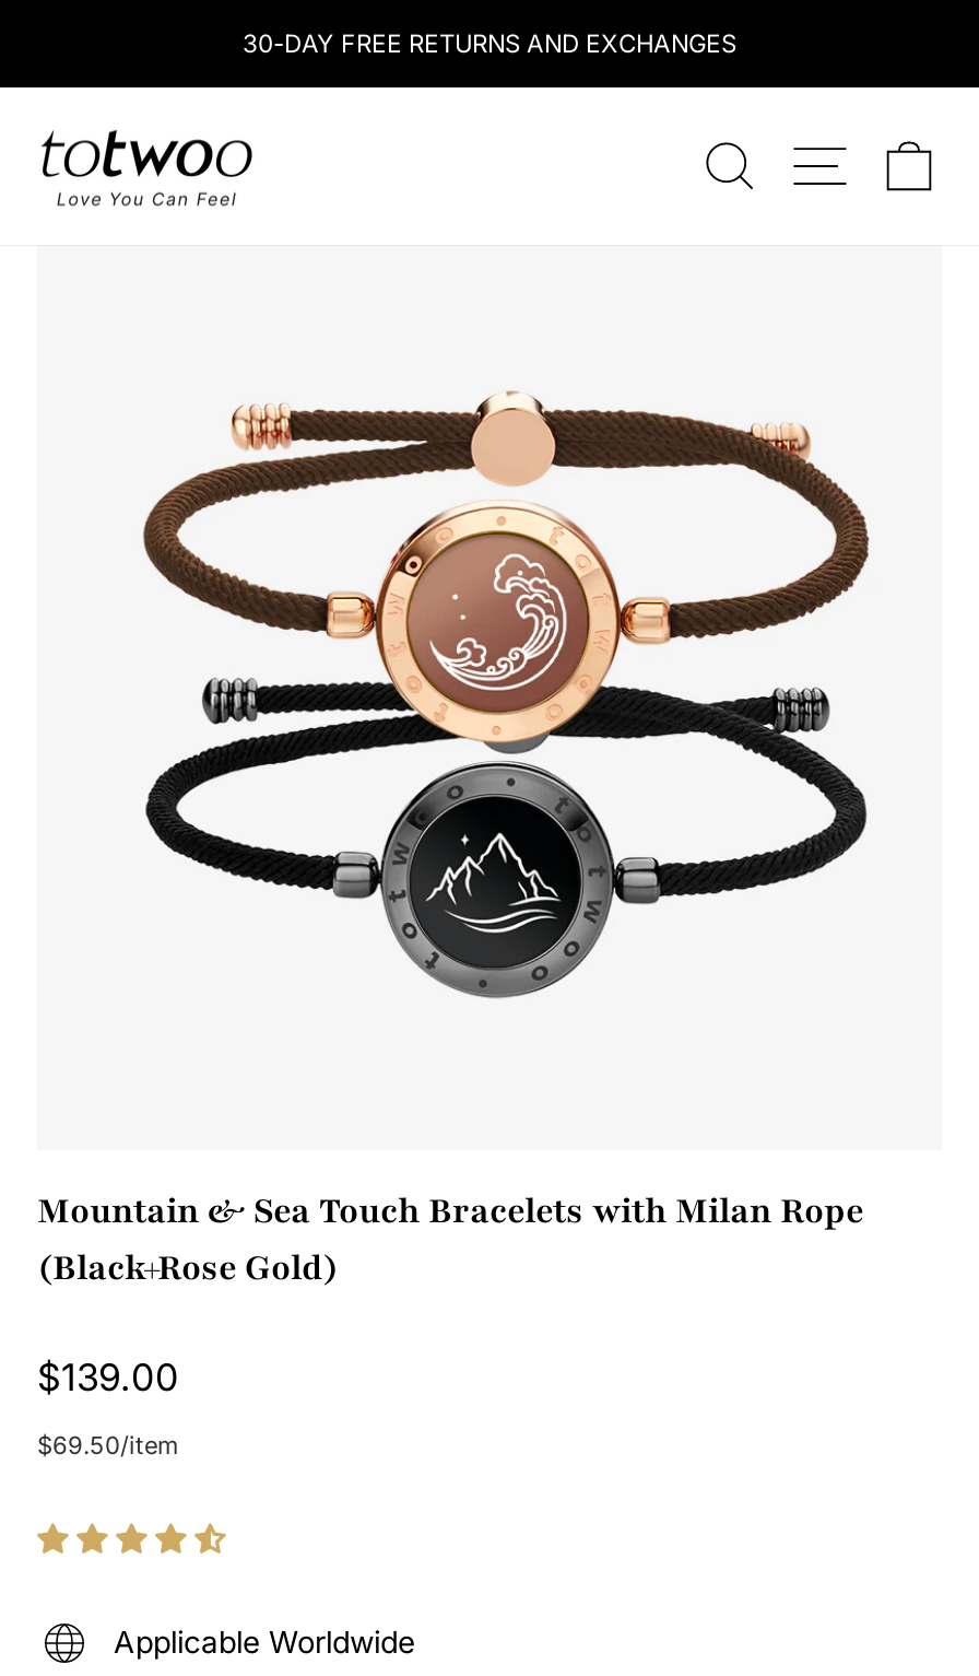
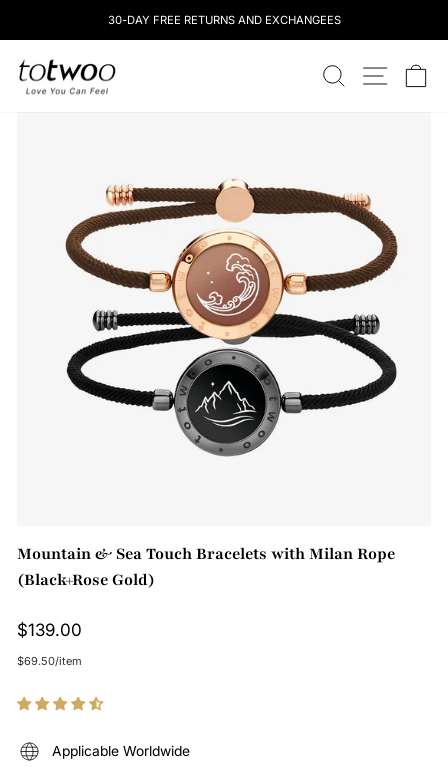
[243,28,736,59] 30-DAY FREE RETURNS AND EXCHANGES -> [107,13,340,27] 30-DAY FREE RETURNS AND EXCHANGEES

